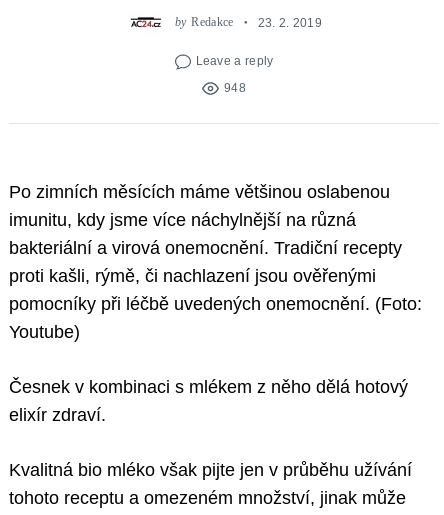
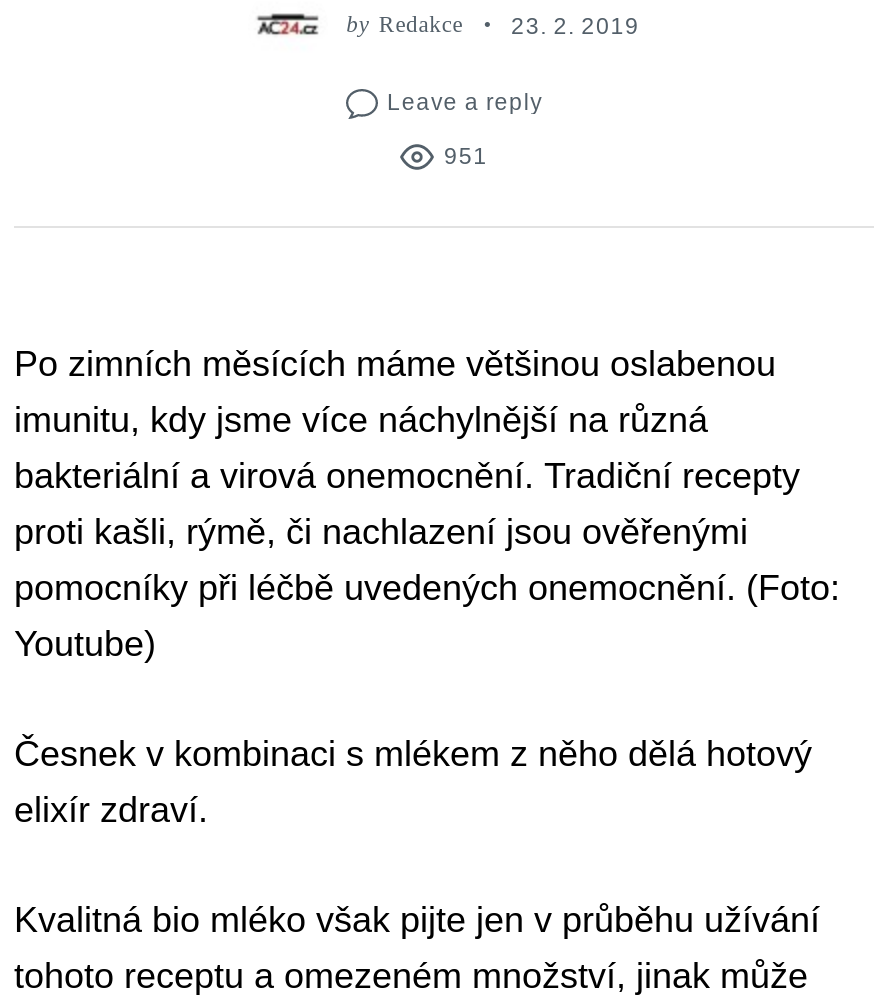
[224,81,246,94] 948 -> [444,142,488,168] 951

